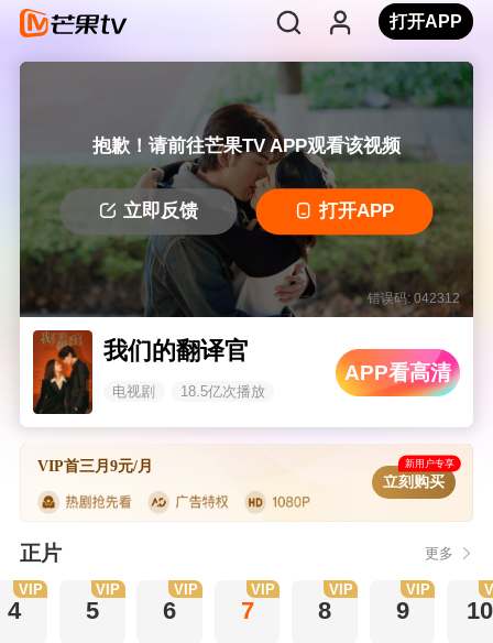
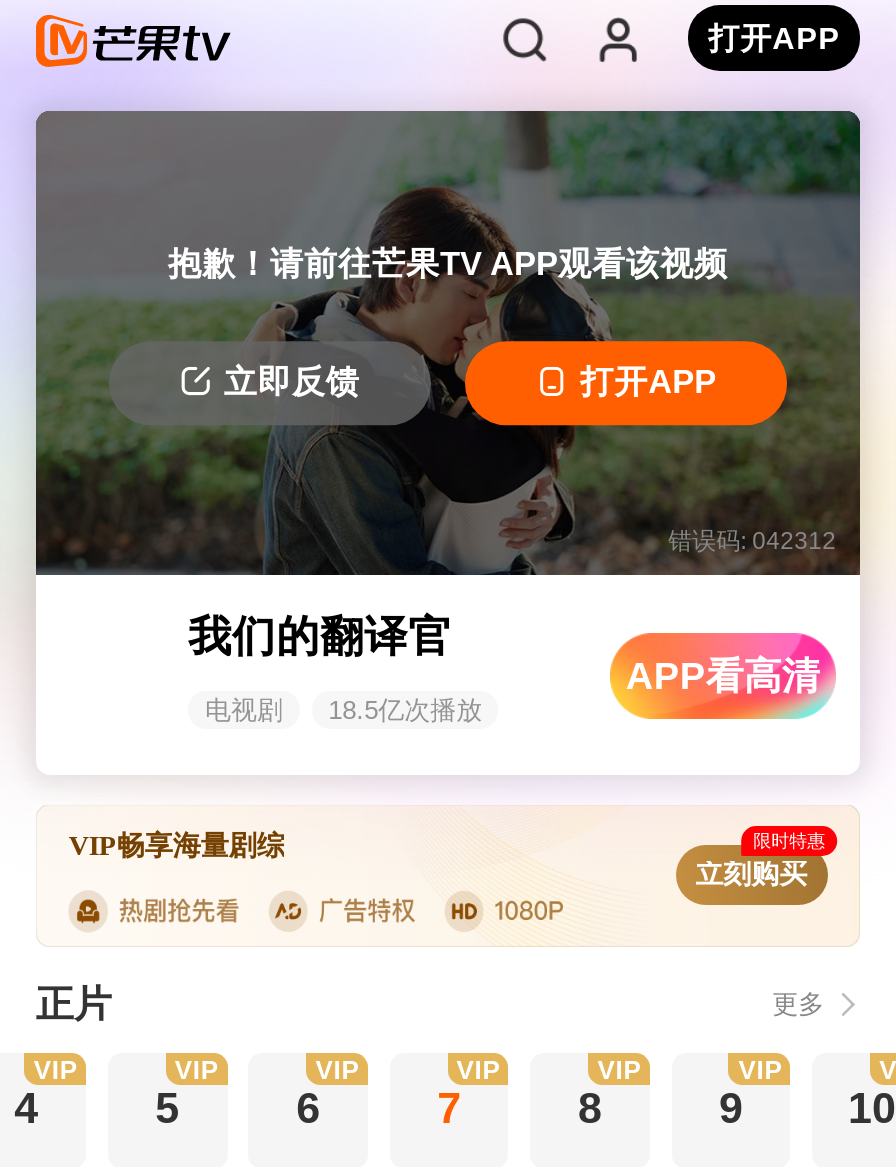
[32,329,94,415] [image] -> none
[38,457,455,475] VIP首三月9元/月 | 新用户专享 -> [69,830,826,861] VIP畅享海量剧综 | 限时特惠

